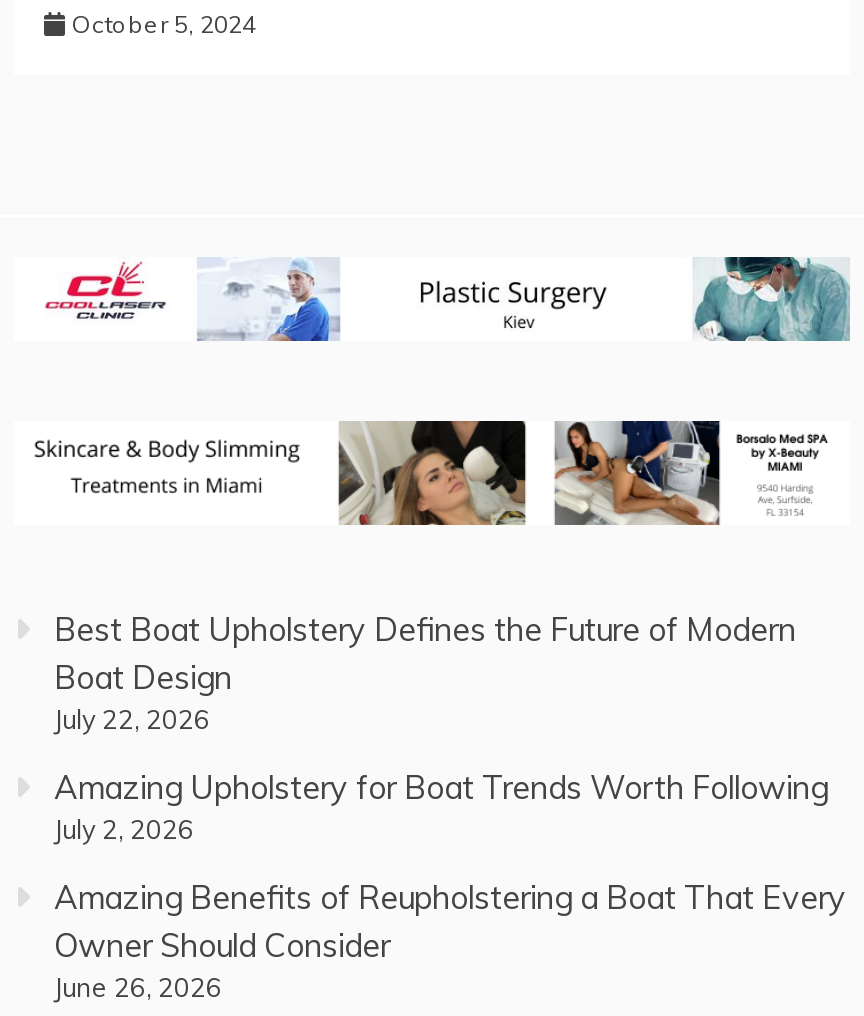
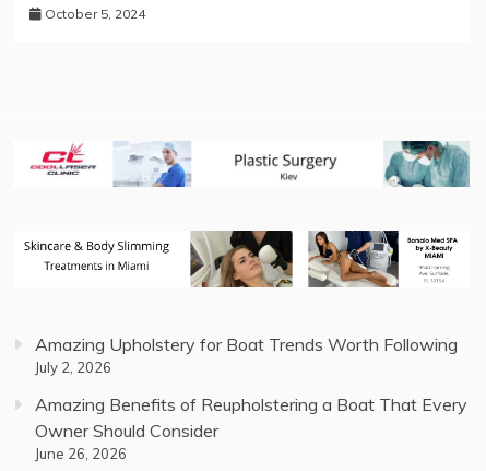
[54,609,796,735] Best Boat Upholstery Defines the Future of Modern | Boat Design | July 22, 2026 -> none

